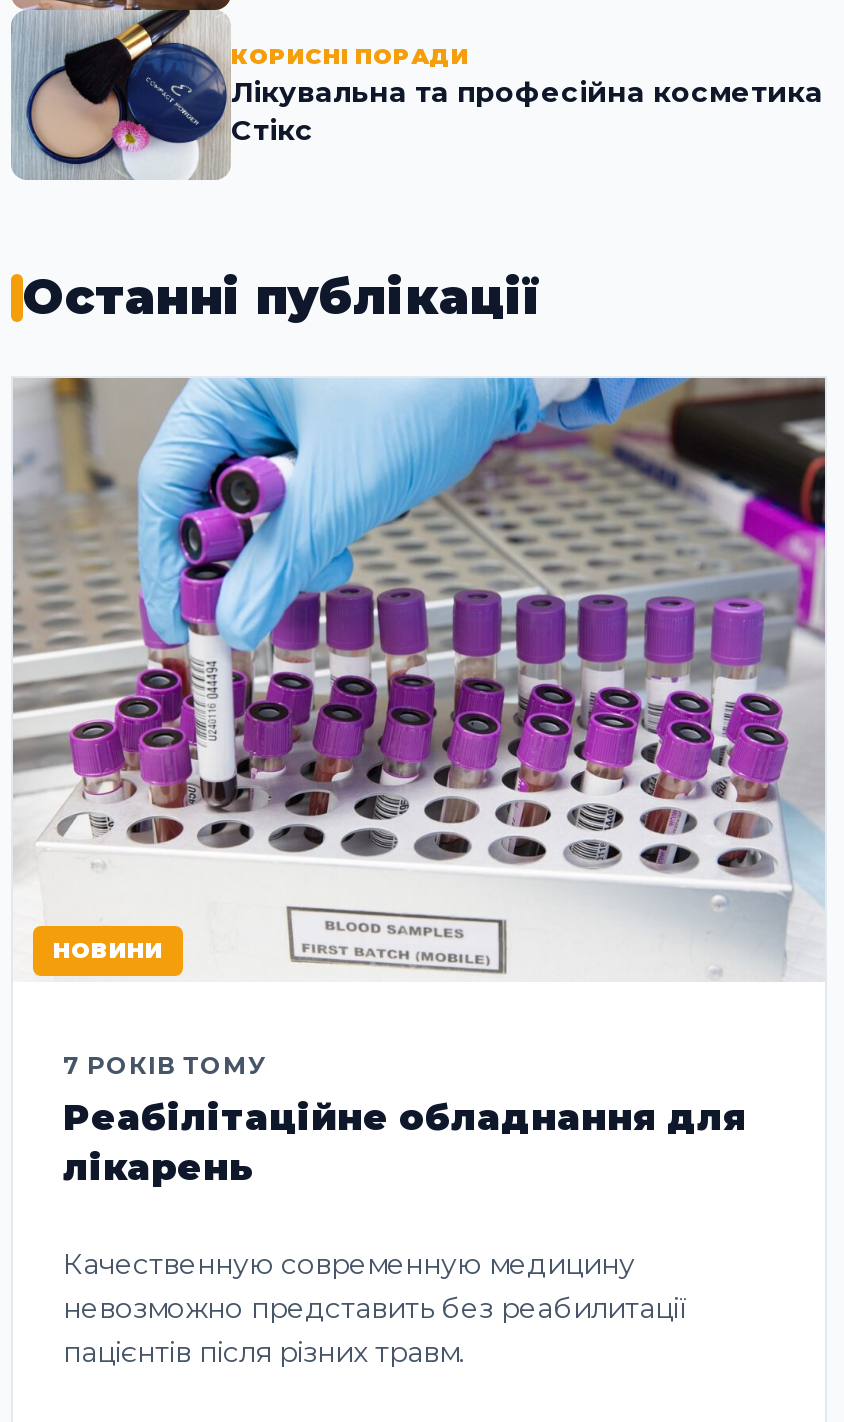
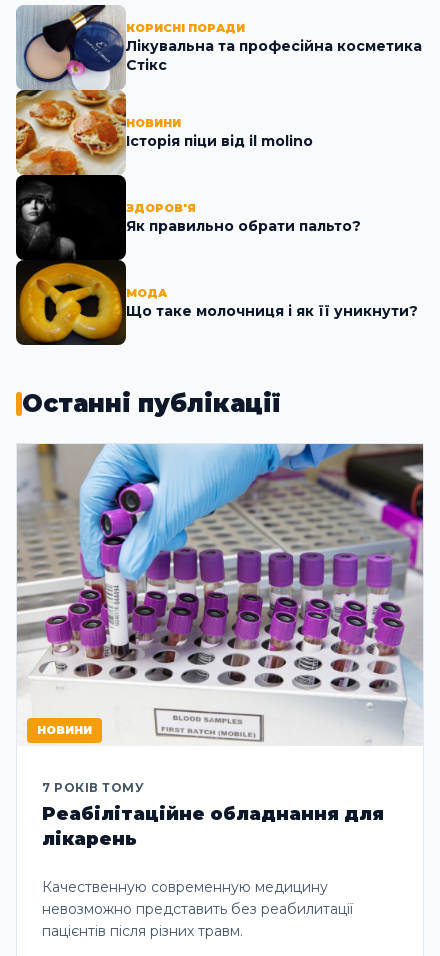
none -> [15,89,313,346] [image] | НОВИНИ | Історія піци від il molino
none -> [126,200,361,234] ЗДОРОВ'Я | Як правильно обрати пальто?
none -> [126,285,418,319] МОДА | Що таке молочниця і як її уникнути?

